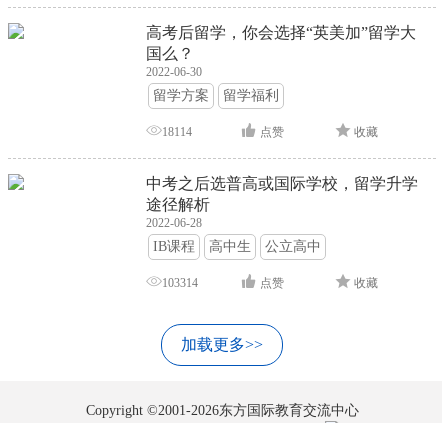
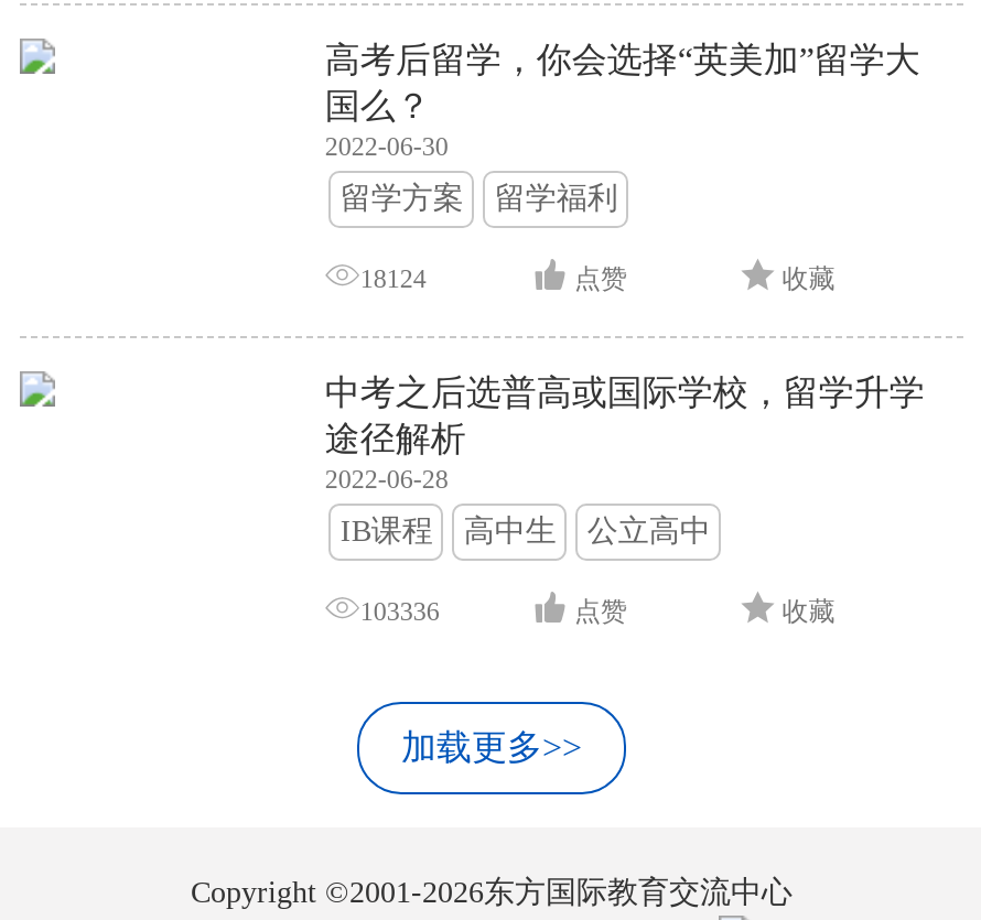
[162,125,192,139] 18114 -> [360,264,426,295] 18124
[162,276,198,290] 103314 -> [360,597,440,628] 103336

